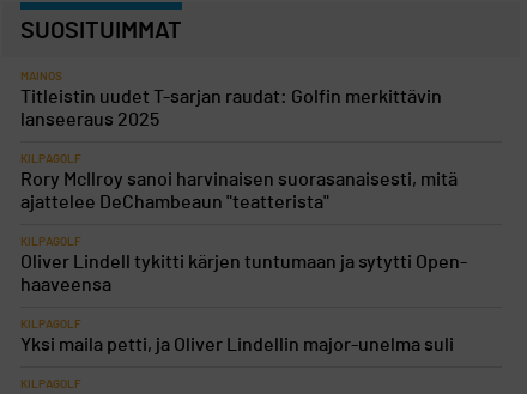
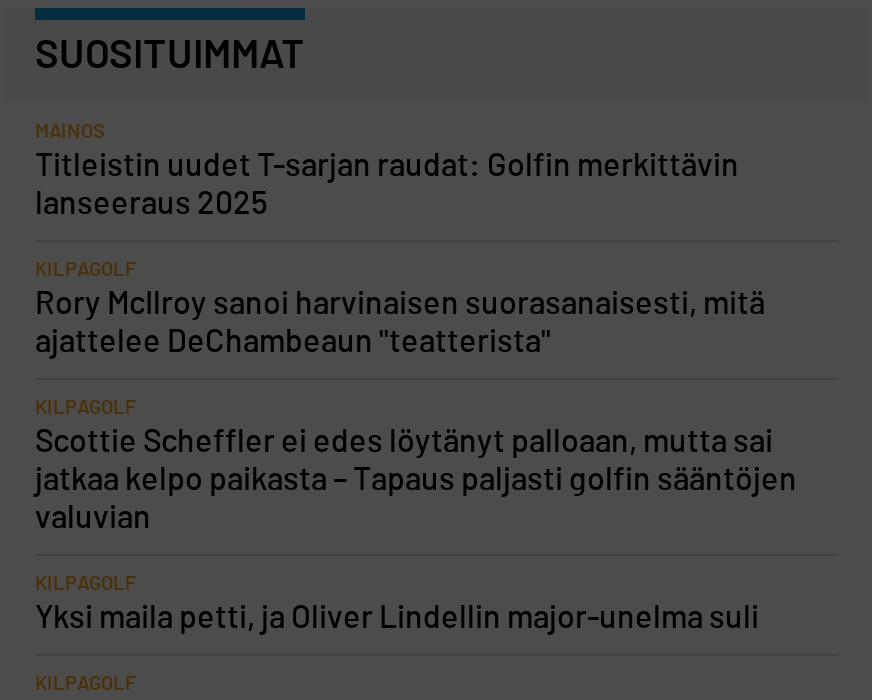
[20,253,467,295] Oliver Lindell tykitti kärjen tuntumaan ja sytytti Open- | haaveensa -> [35,427,797,535] Scottie Scheffler ei edes löytänyt palloaan, mutta sai | jatkaa kelpo paikasta – Tapaus paljasti golfin sääntöjen | valuvian

